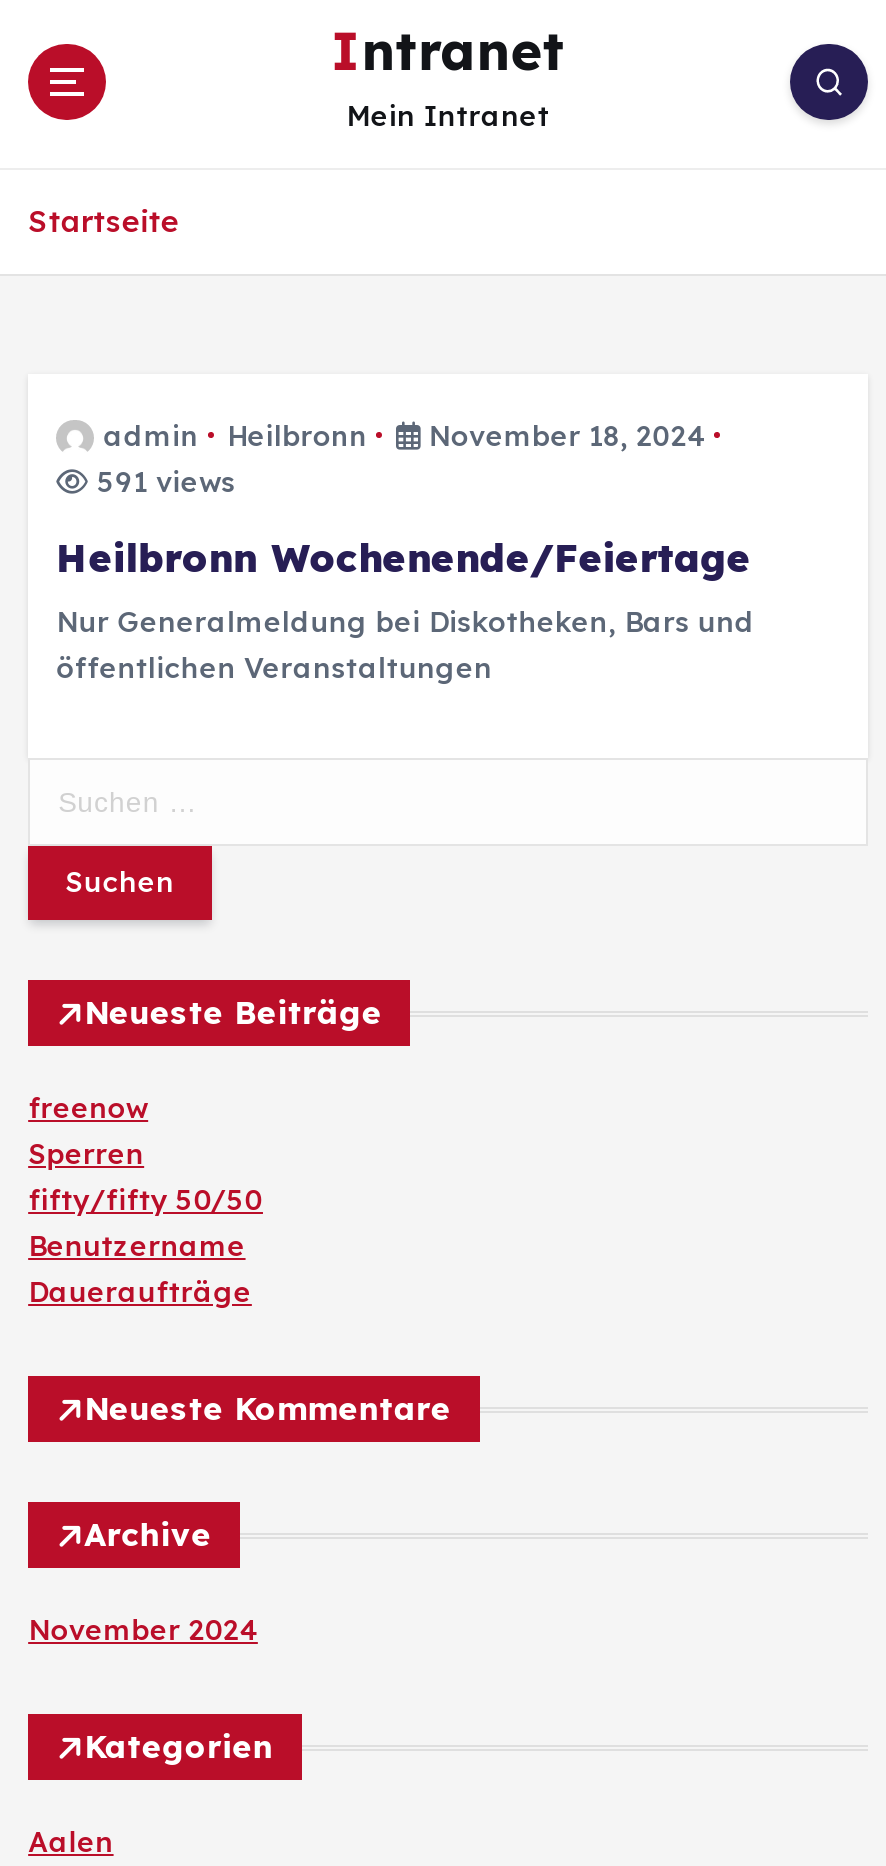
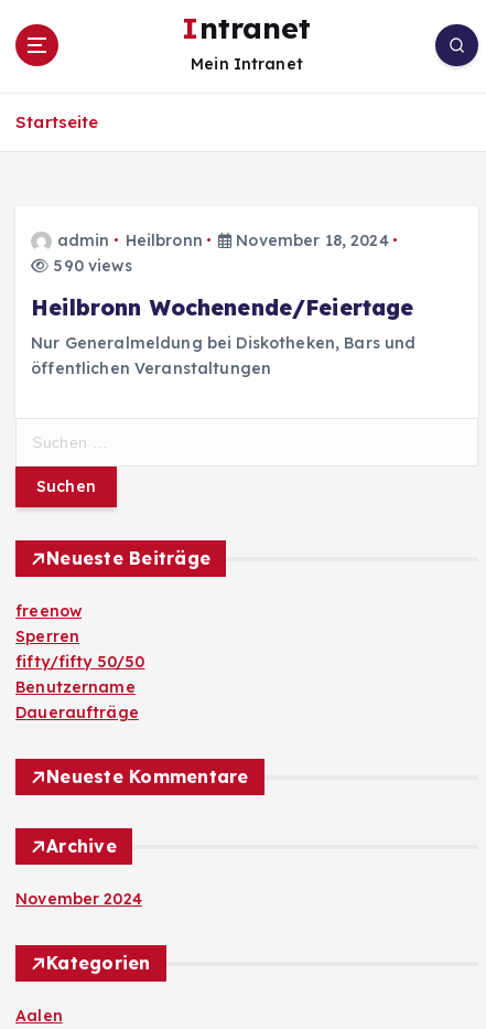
[89,463,235,499] 591 views -> [49,255,132,275] 590 views

